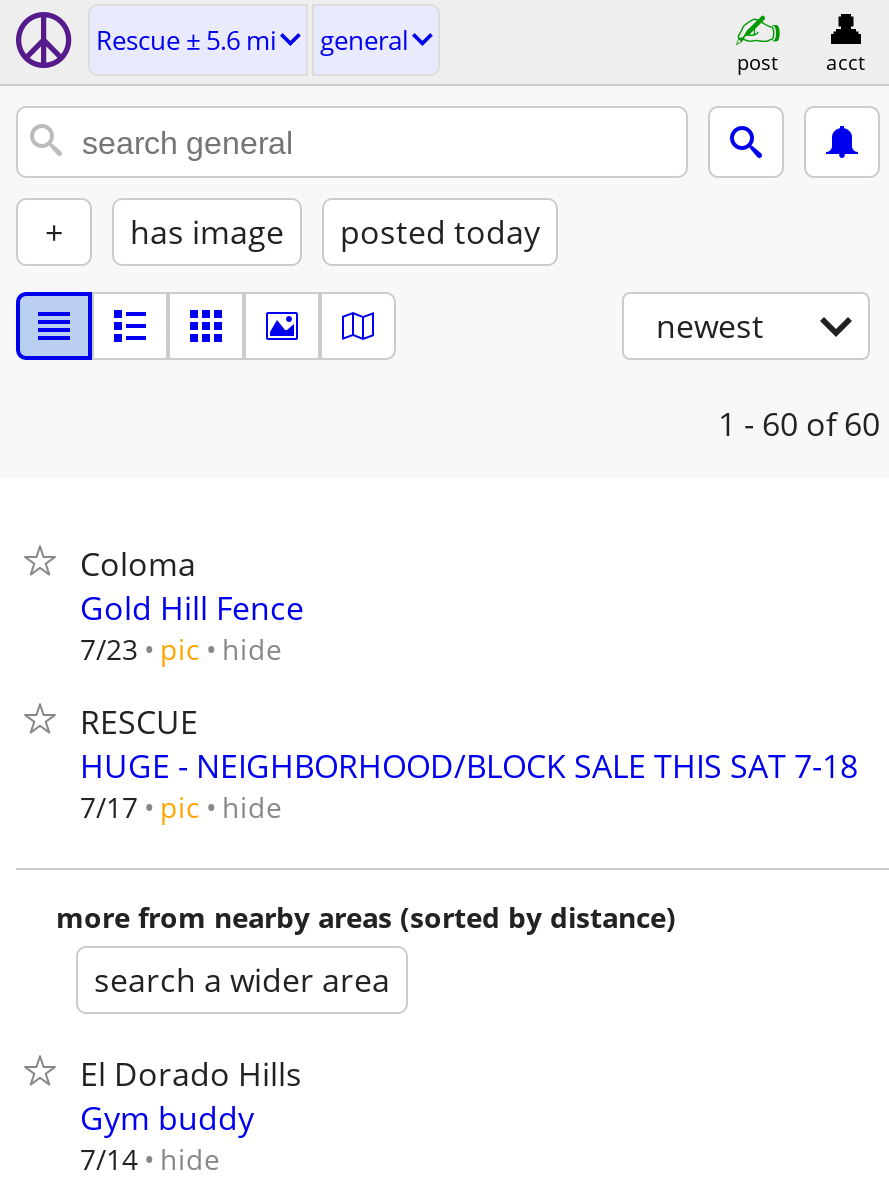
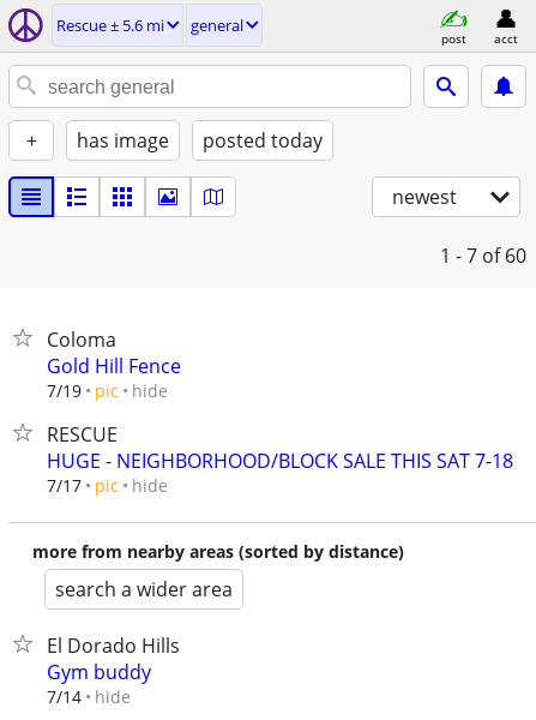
[718,402,880,446] 1 - 60 of 60 -> [440,242,526,269] 1 - 7 of 60
[80,629,282,668] 7/23 pic hide -> [47,379,168,402] 7/19 pic hide

